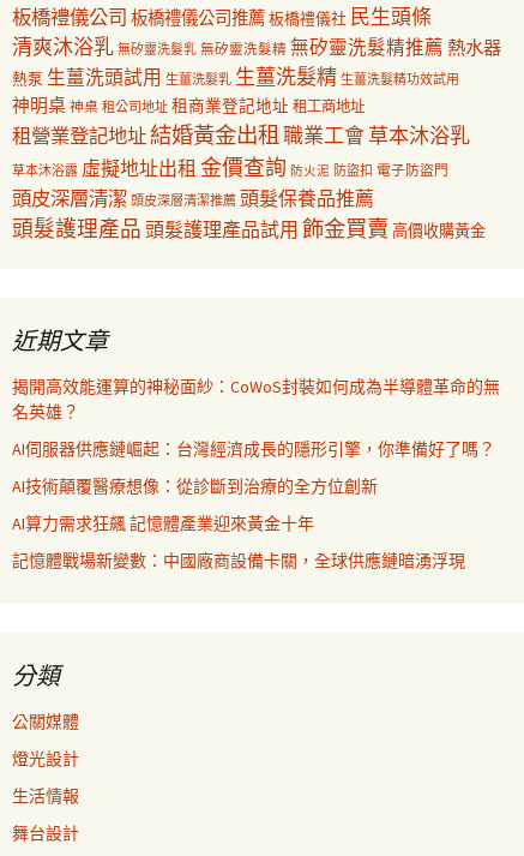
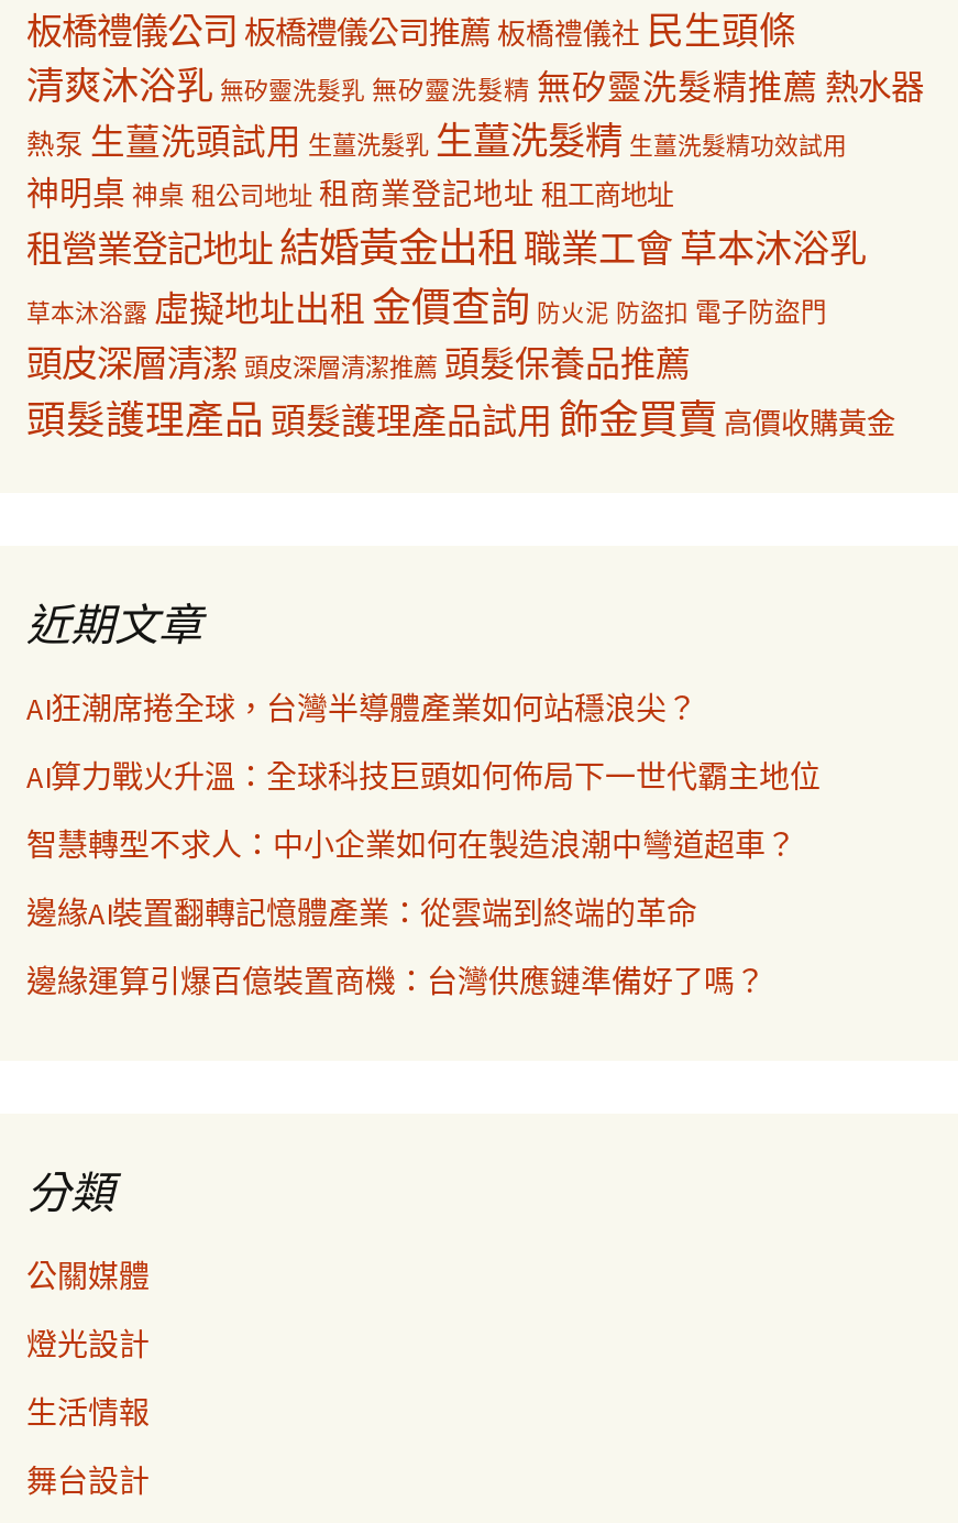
[12,376,500,423] 揭開高效能運算的神秘面紗：CoWoS封裝如何成為半導體革命的無 | 名英雄？ -> [26,689,697,728] AI狂潮席捲全球，台灣半導體產業如何站穩浪尖？
[12,438,495,460] AI伺服器供應鏈崛起：台灣經濟成長的隱形引擎，你準備好了嗎？ -> [26,757,821,797] AI算力戰火升溫：全球科技巨頭如何佈局下一世代霸主地位
[12,475,378,497] AI技術顛覆醫療想像：從診斷到治療的全方位創新 -> [26,825,796,865] 智慧轉型不求人：中小企業如何在製造浪潮中彎道超車？
[12,513,314,534] AI算力需求狂飆 記憶體產業迎來黃金十年 -> [26,894,697,933] 邊緣AI裝置翻轉記憶體產業：從雲端到終端的革命
[12,550,465,571] 記憶體戰場新變數：中國廠商設備卡關，全球供應鏈暗湧浮現 -> [26,962,766,1001] 邊緣運算引爆百億裝置商機：台灣供應鏈準備好了嗎？

